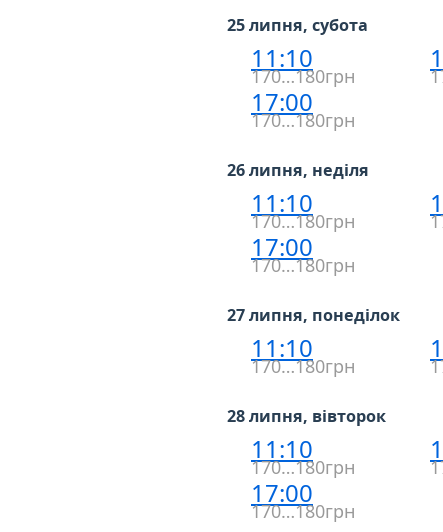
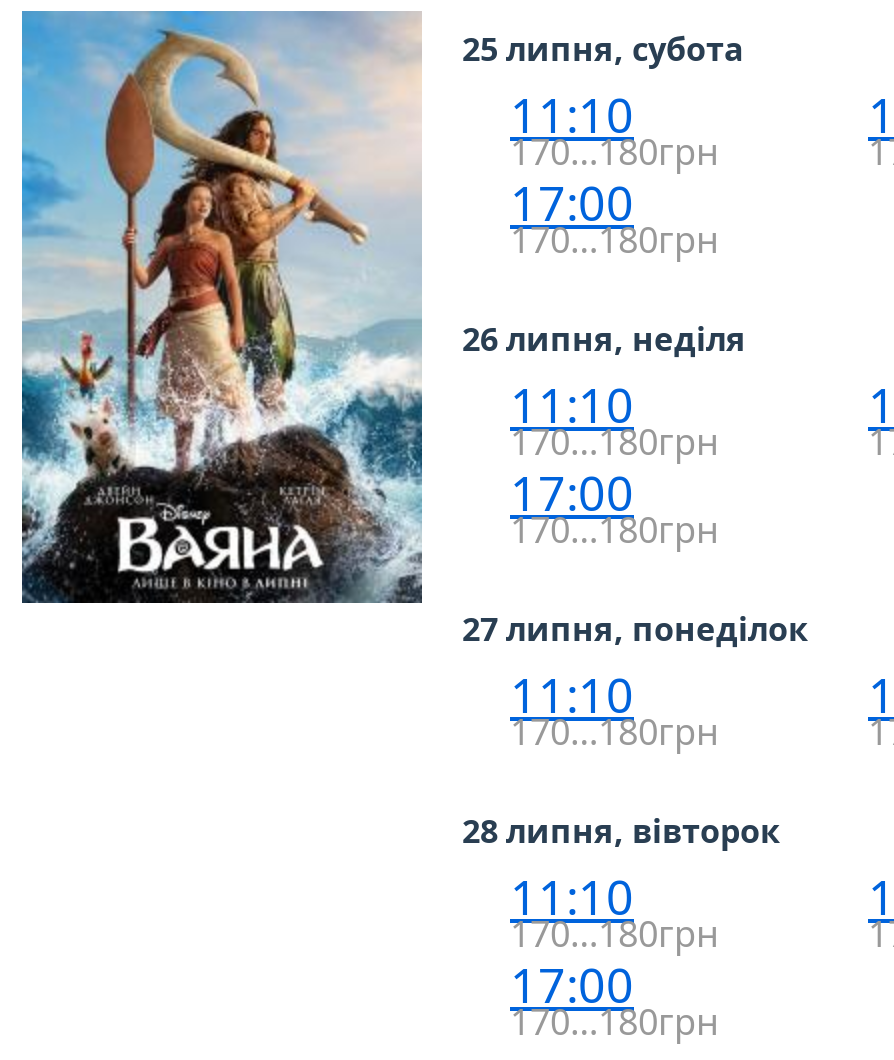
none -> [20,9,424,605] [image]

